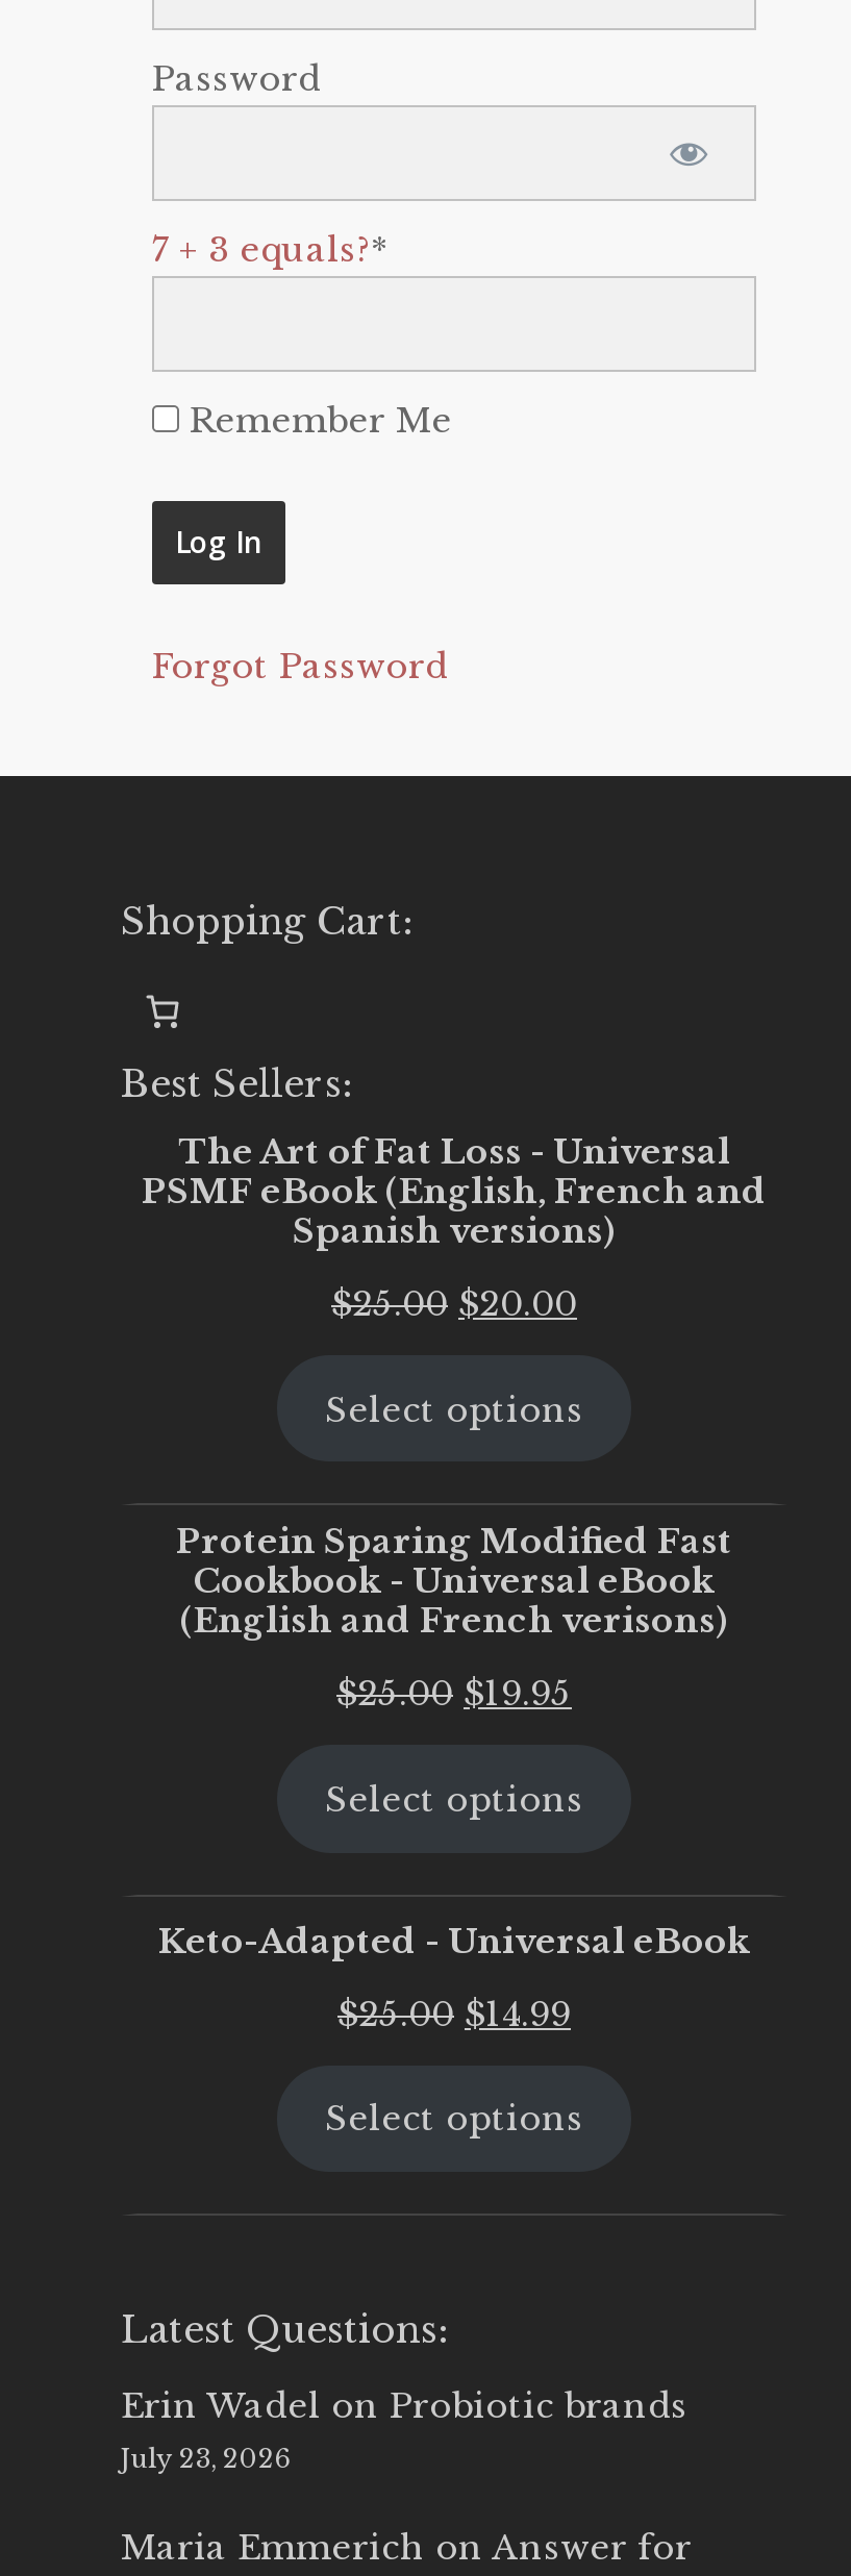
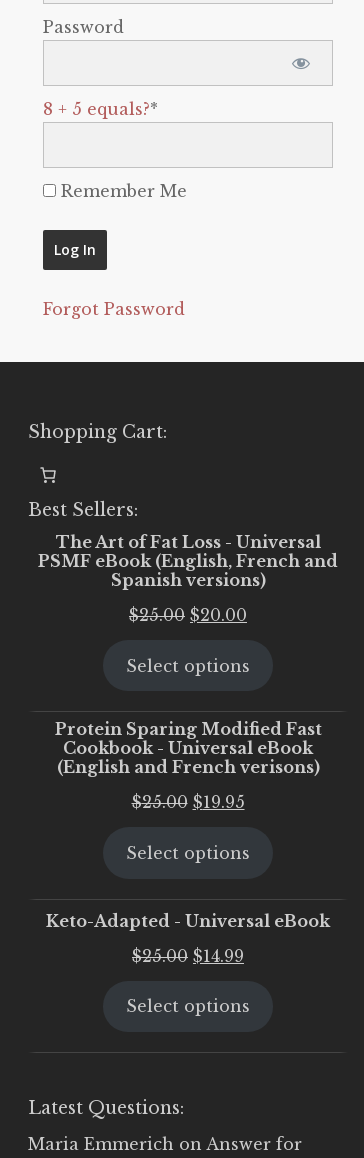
[152,228,387,270] 7 + 3 equals?* -> [43,99,158,119] 8 + 5 equals?*
[121,2384,687,2474] Erin Wadel on Probiotic brands | July 23, 2026 -> none

